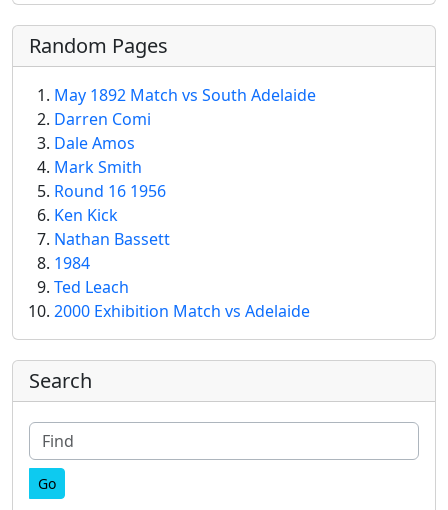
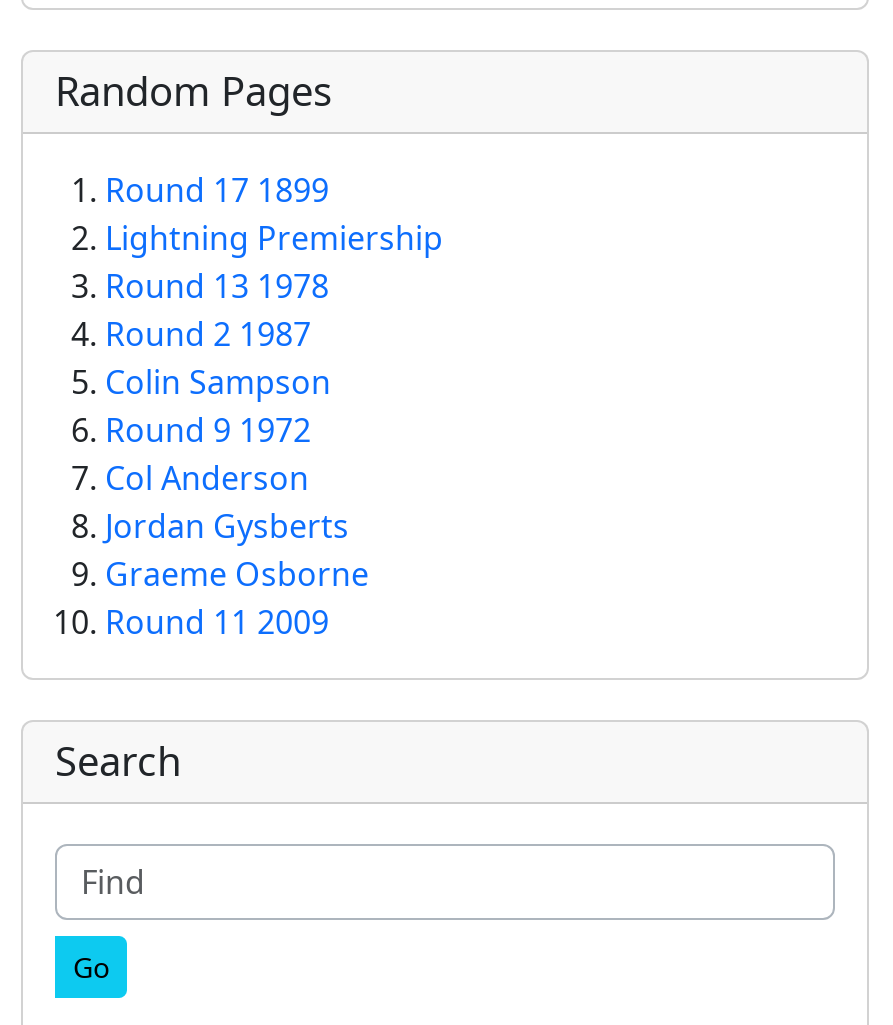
[54,84,316,322] May 1892 Match vs South Adelaide | Darren Comi | Dale Amos | Mark Smith | Round 16 1956 | Ken Kick | Nathan Bassett | 1984 | Ted Leach | 2000 Exhibition Match vs Adelaide -> [105,169,443,645] Round 17 1899 | Lightning Premiership | Round 13 1978 | Round 2 1987 | Colin Sampson | Round 9 1972 | Col Anderson | Jordan Gysberts | Graeme Osborne | Round 11 2009

